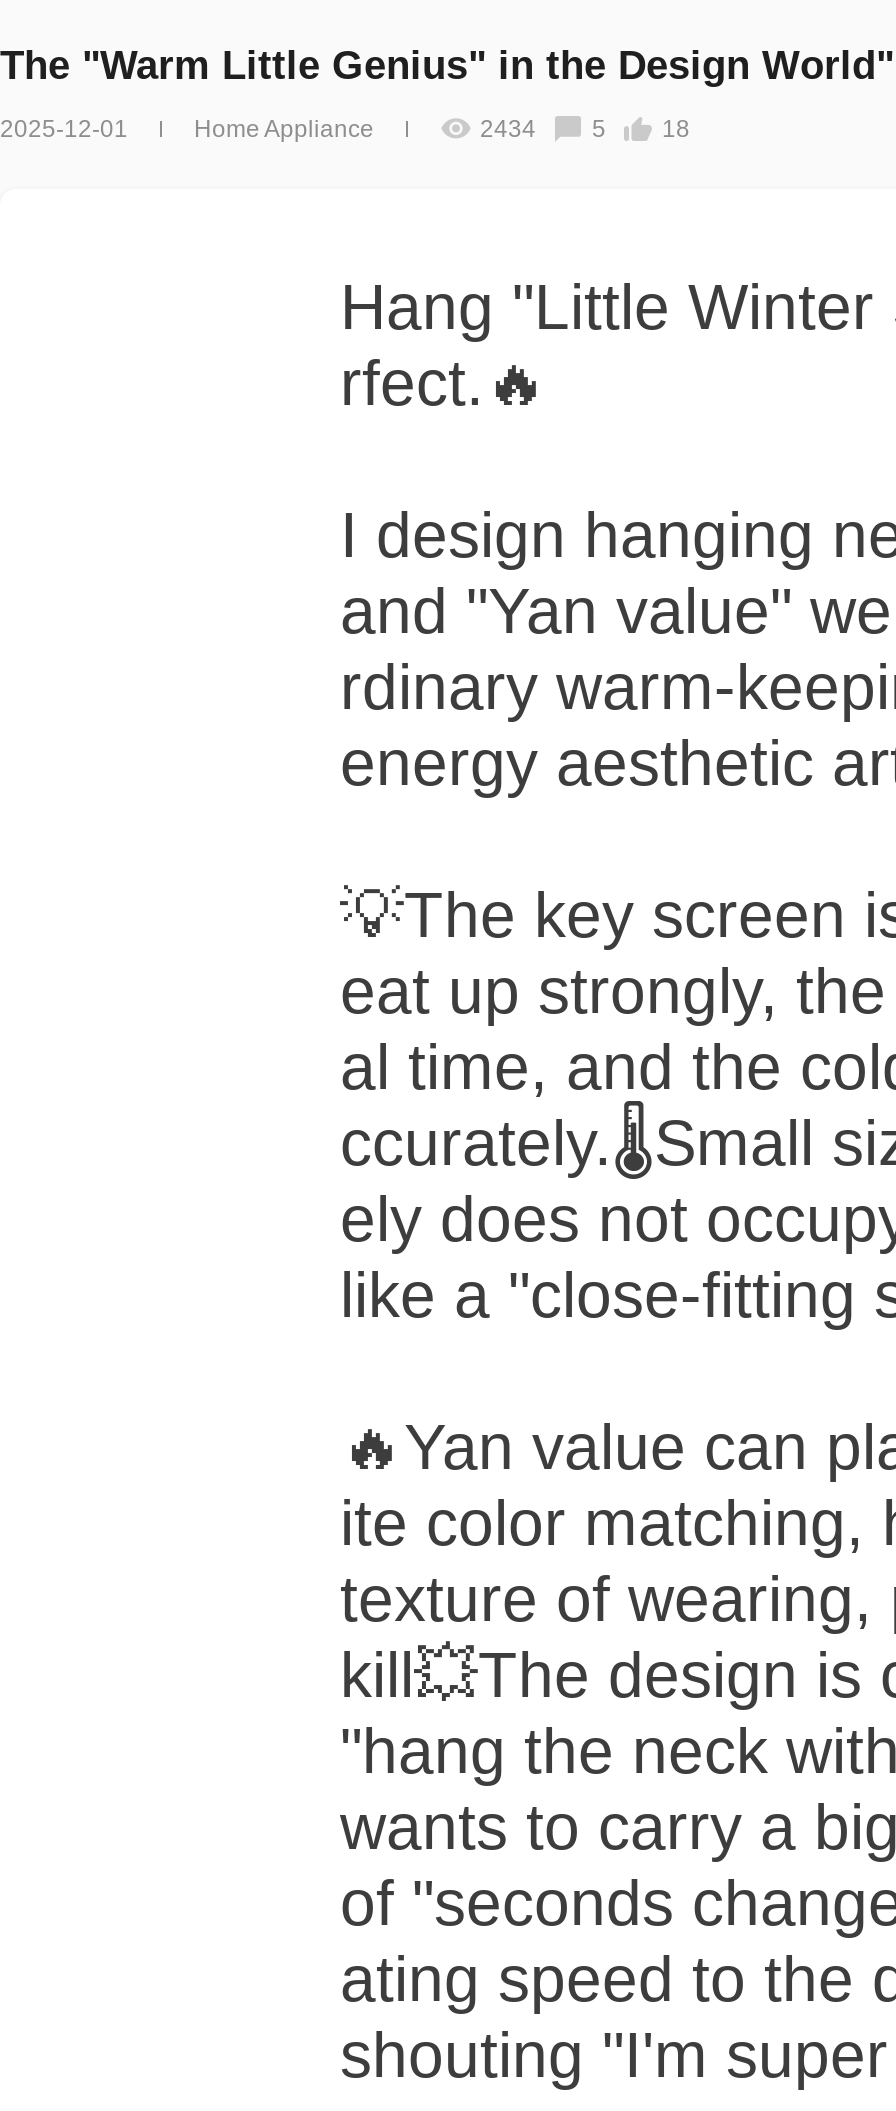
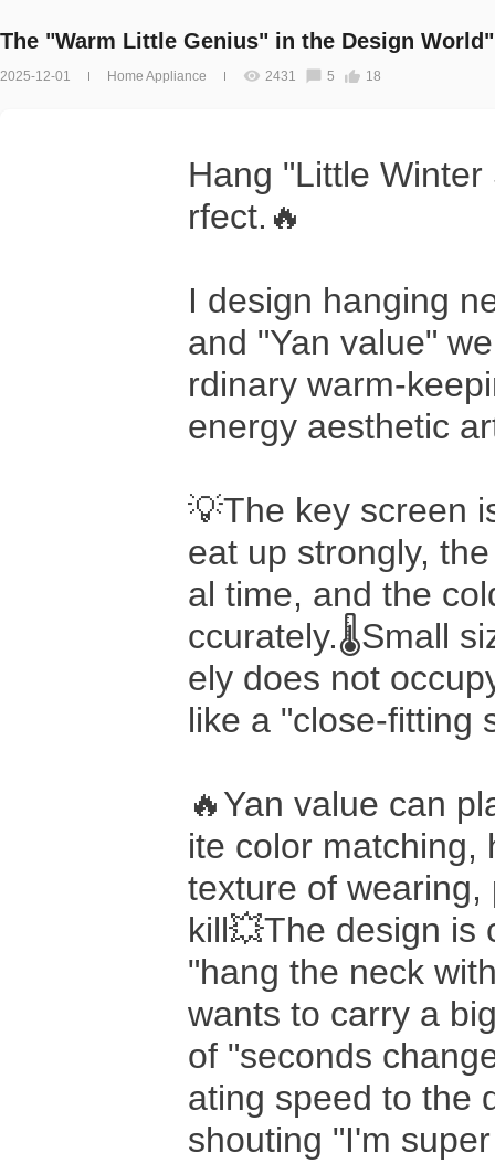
[480,115,690,143] 2434 5 18 -> [265,68,381,84] 2431 5 18

